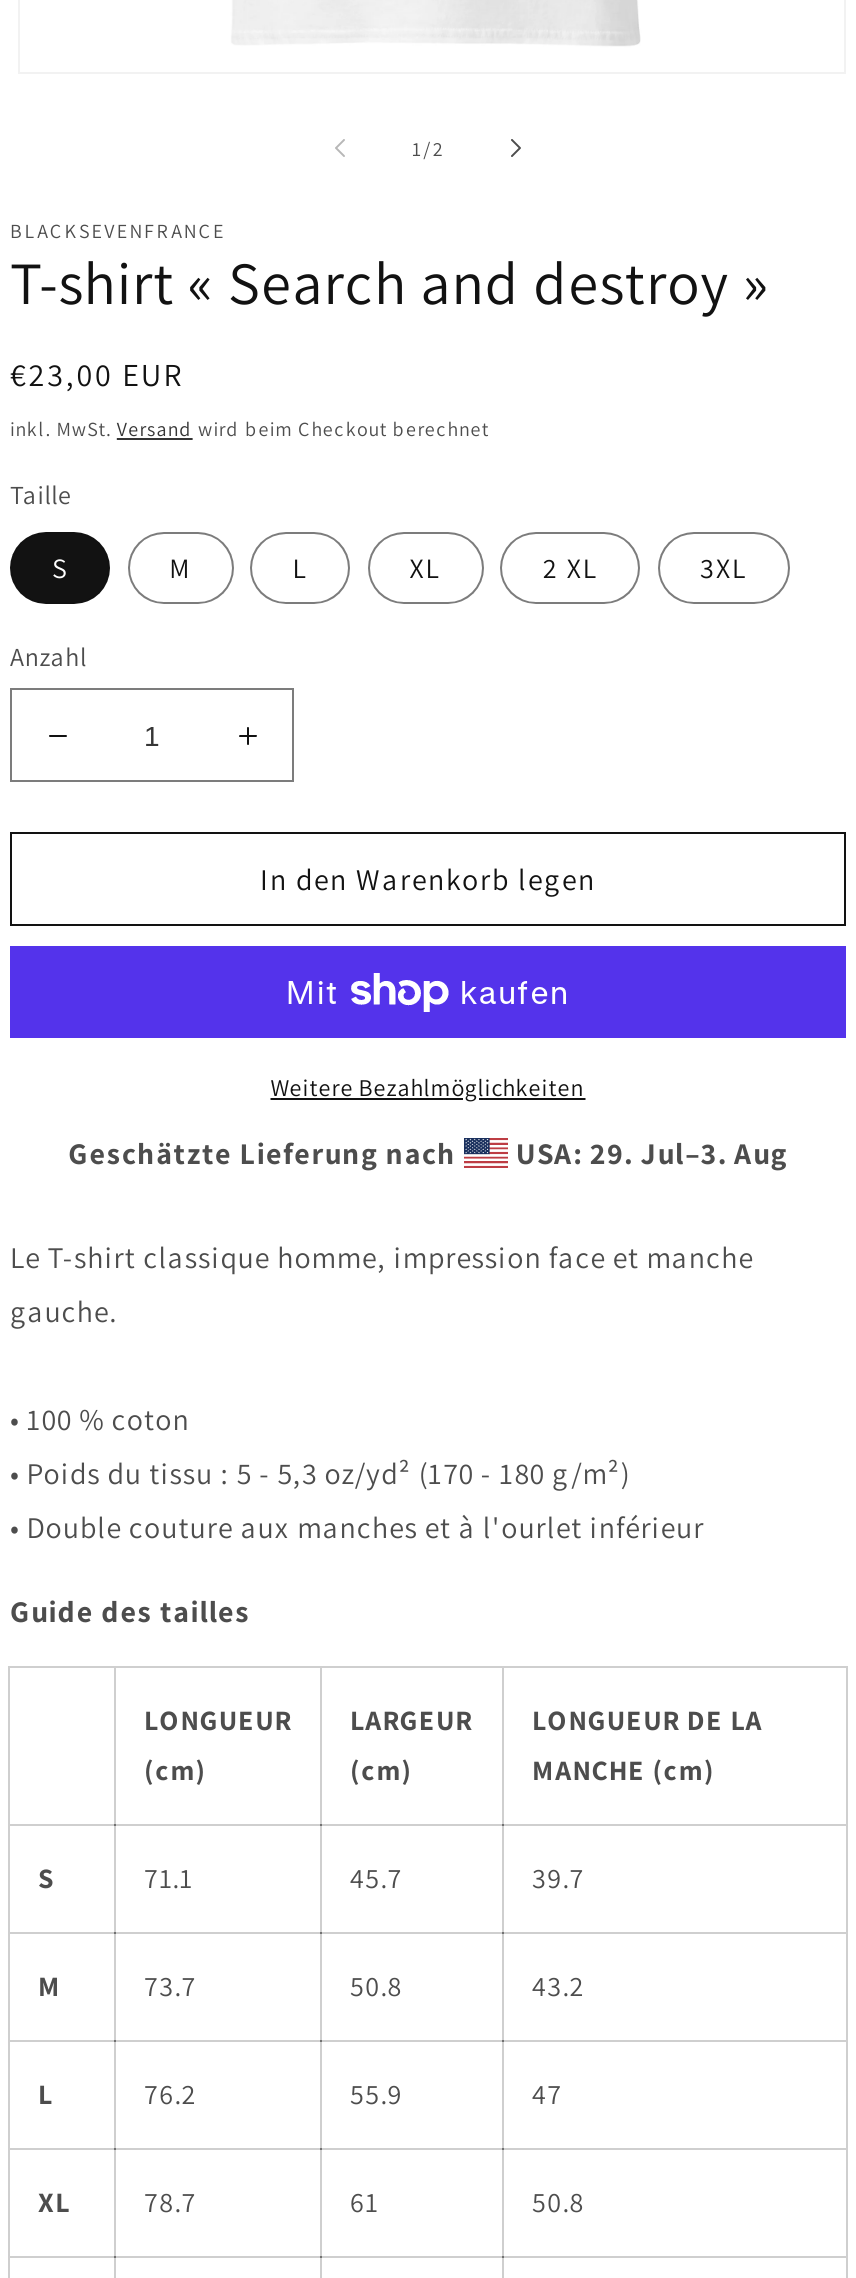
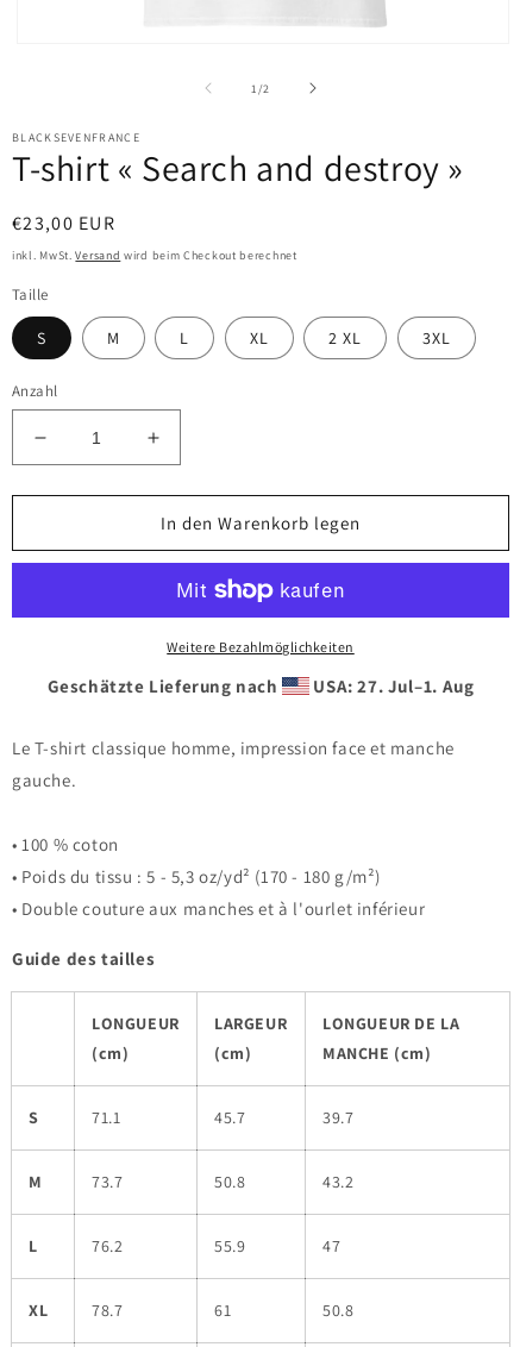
[68,1135,788,1173] Geschätzte Lieferung nach USA: 29. Jul–3. Aug -> [47,675,474,698] Geschätzte Lieferung nach USA: 27. Jul–1. Aug

